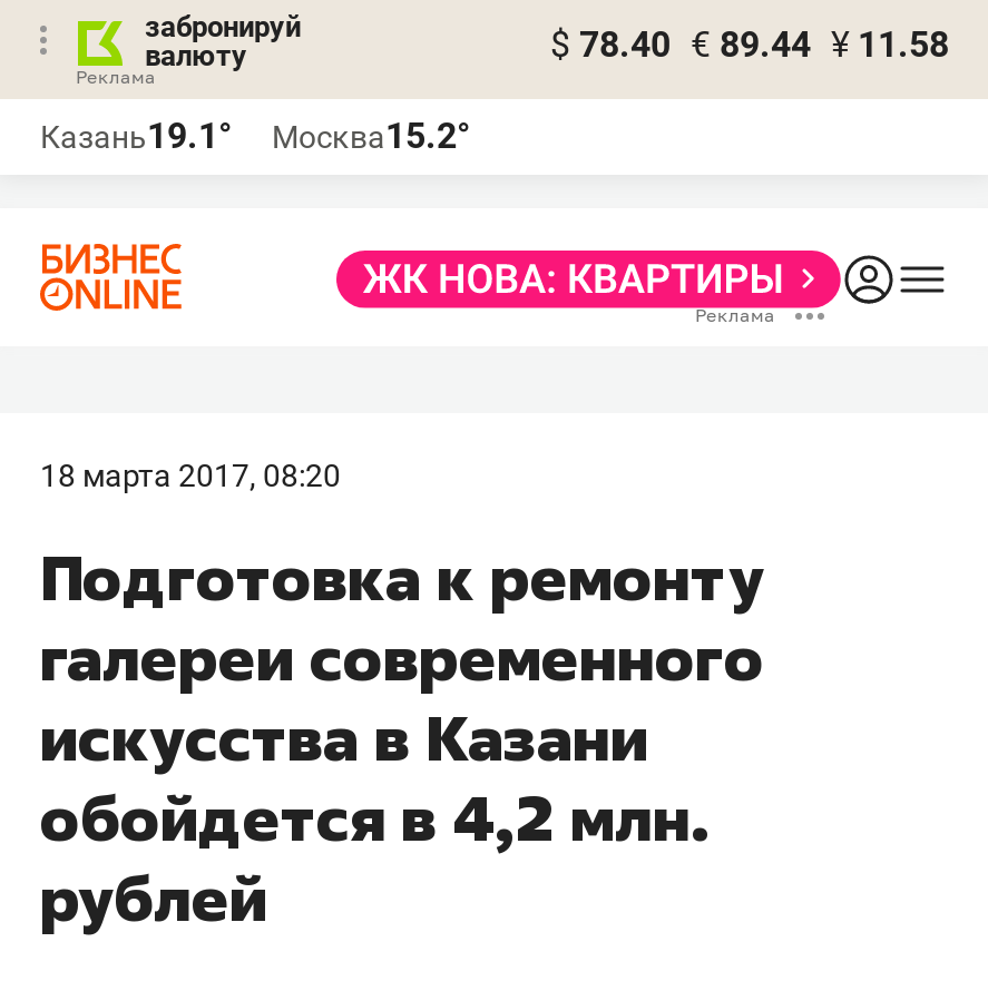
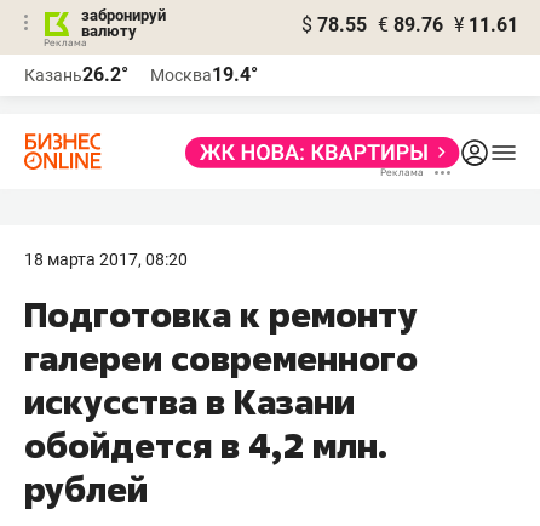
[550,23,949,66] $ 78.40 € 89.44 ¥ 11.58 -> [301,13,518,36] $ 78.55 € 89.76 ¥ 11.61
[40,115,232,157] Казань19.1° -> [24,63,128,86] Казань26.2°
[272,115,470,157] Москва15.2° -> [150,63,258,86] Москва19.4°

